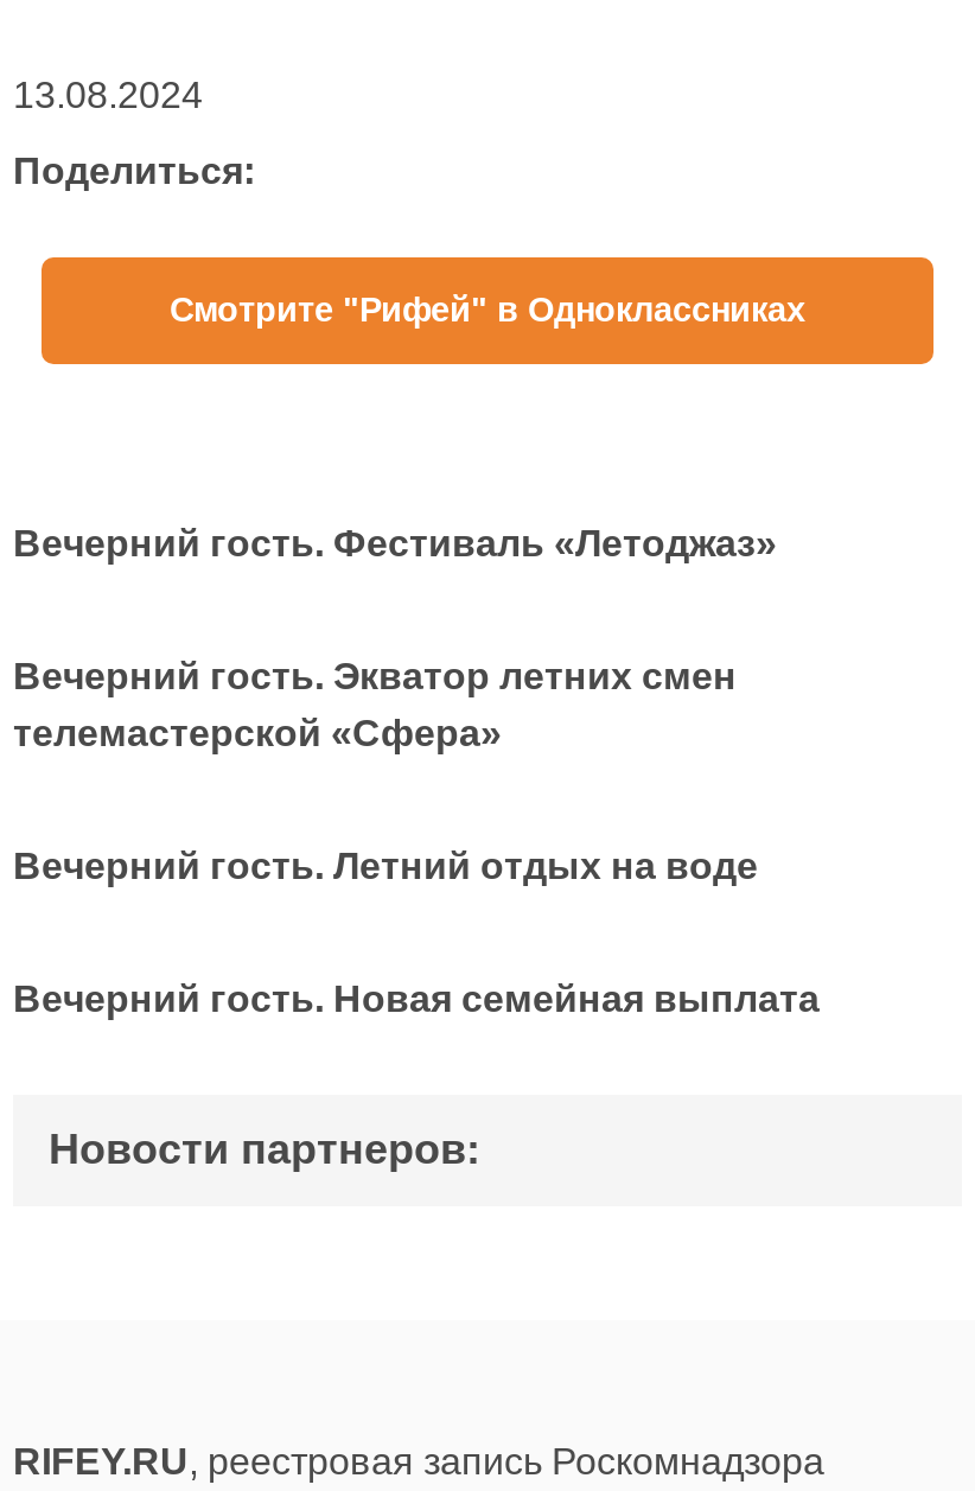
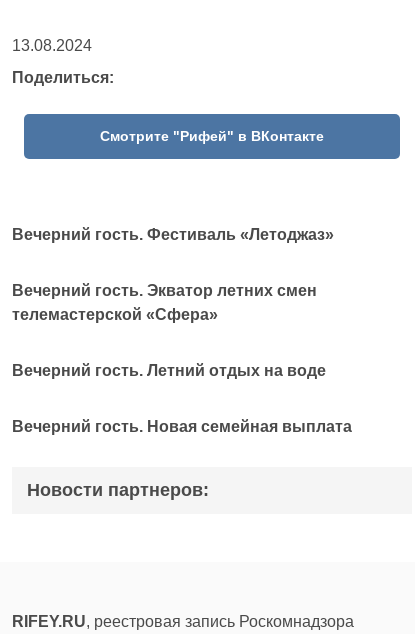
[170,291,805,329] Смотрите "Рифей" в Одноклассниках -> [100,128,324,144] Смотрите "Рифей" в ВКонтакте

